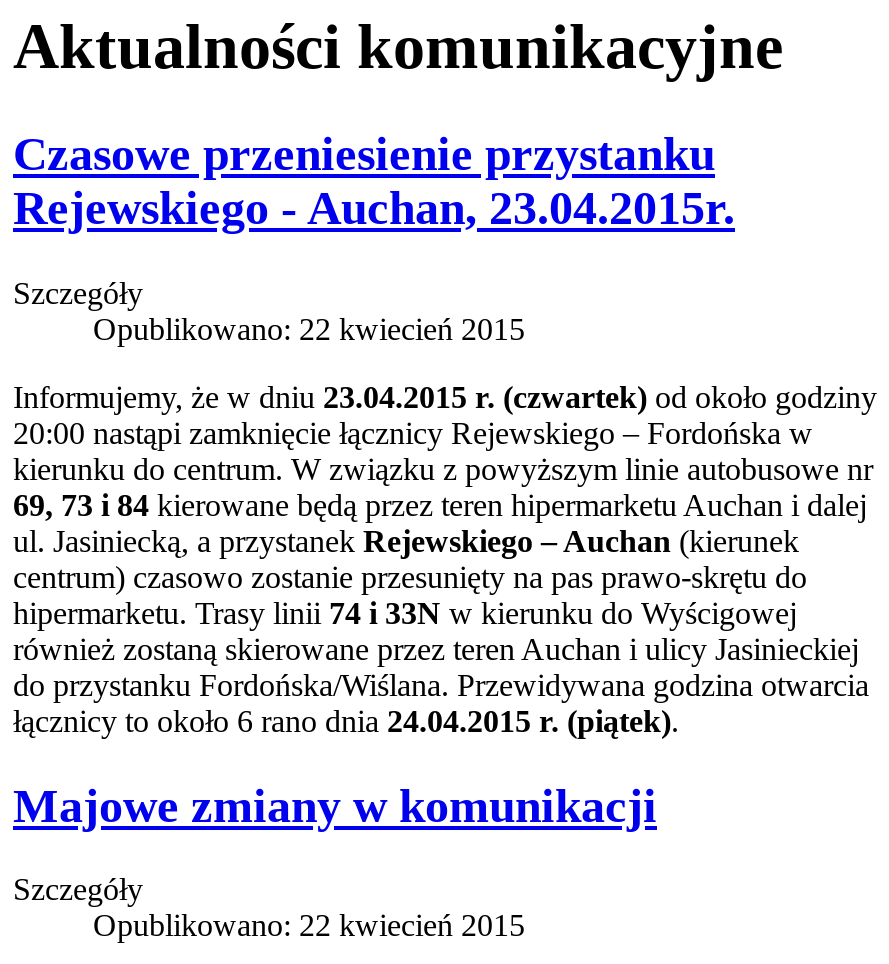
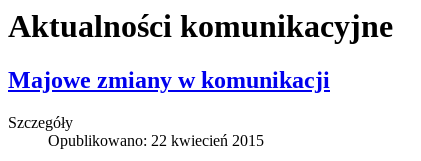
[13,128,877,737] Czasowe przeniesienie przystanku | Rejewskiego - Auchan, 23.04.2015r. | Szczegóły | Opublikowano: 22 kwiecień 2015 | Informujemy, że w dniu 23.04.2015 r. (czwartek) od około godziny | 20:00 nastąpi zamknięcie łącznicy Rejewskiego – Fordońska w | kierunku do centrum. W związku z powyższym linie autobusowe nr | 69, 73 i 84 kierowane będą przez teren hipermarketu Auchan i dalej | ul. Jasiniecką, a przystanek Rejewskiego – Auchan (kierunek | centrum) czasowo zostanie przesunięty na pas prawo-skrętu do | hipermarketu. Trasy linii 74 i 33N w kierunku do Wyścigowej | również zostaną skierowane przez teren Auchan i ulicy Jasinieckiej | do przystanku Fordońska/Wiślana. Przewidywana godzina otwarcia | łącznicy to około 6 rano dnia 24.04.2015 r. (piątek). -> none

